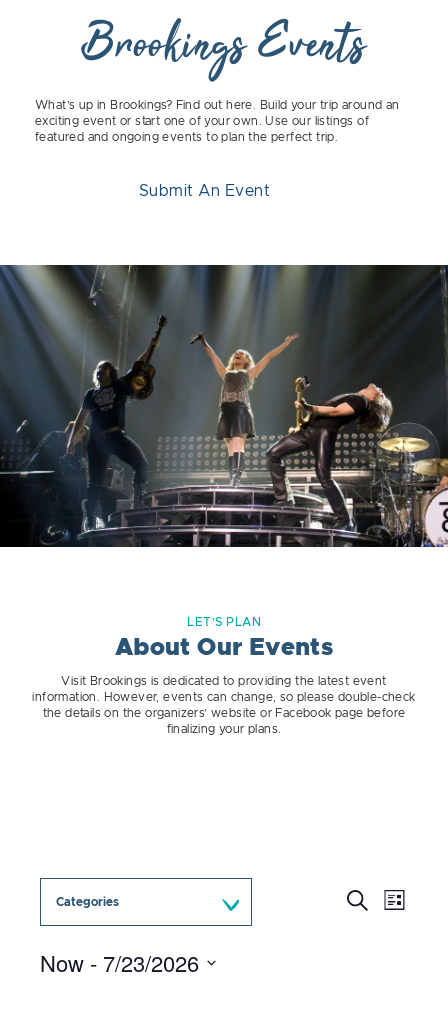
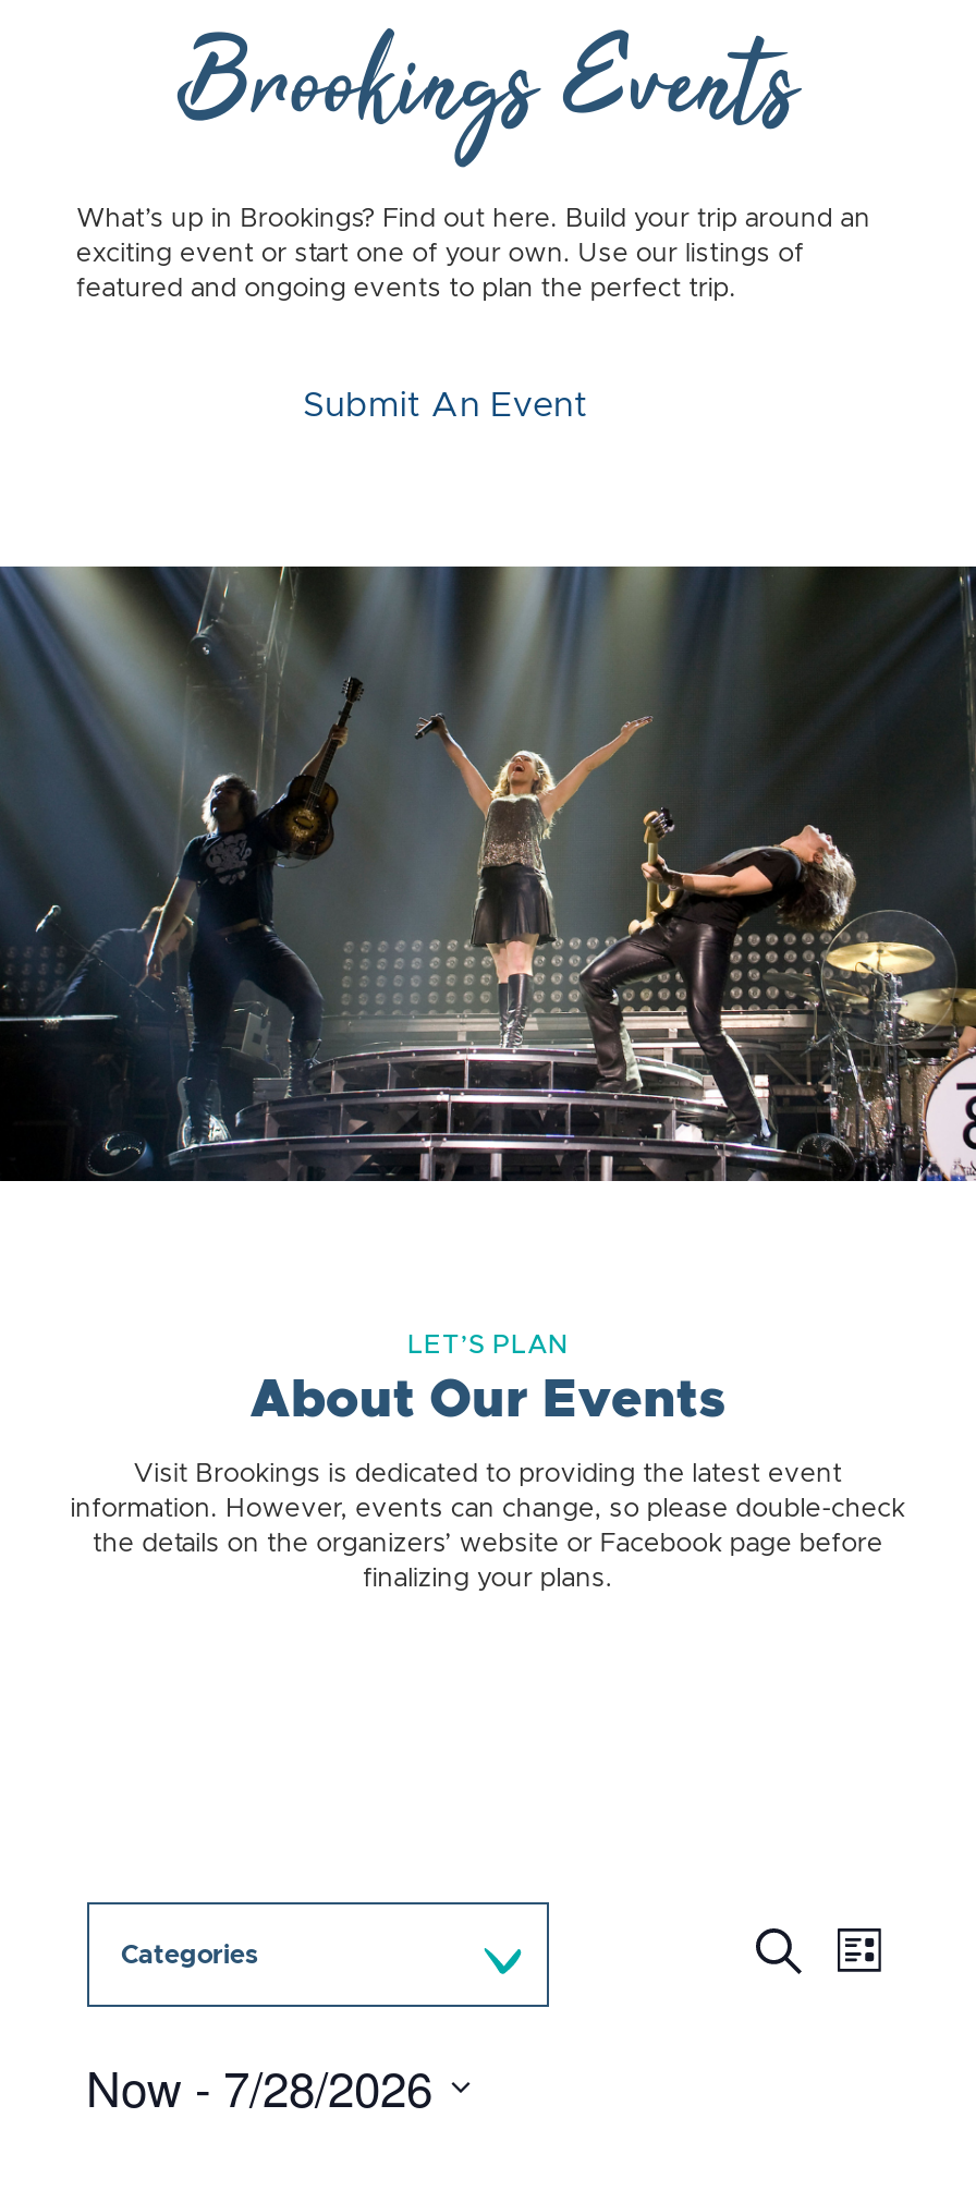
[39,947,198,978] Now - 7/23/2026 -> [86,2053,432,2121] Now - 7/28/2026

